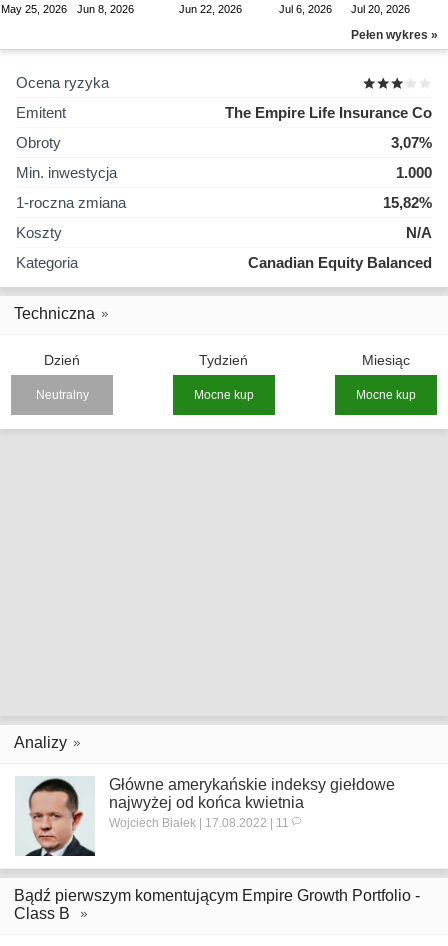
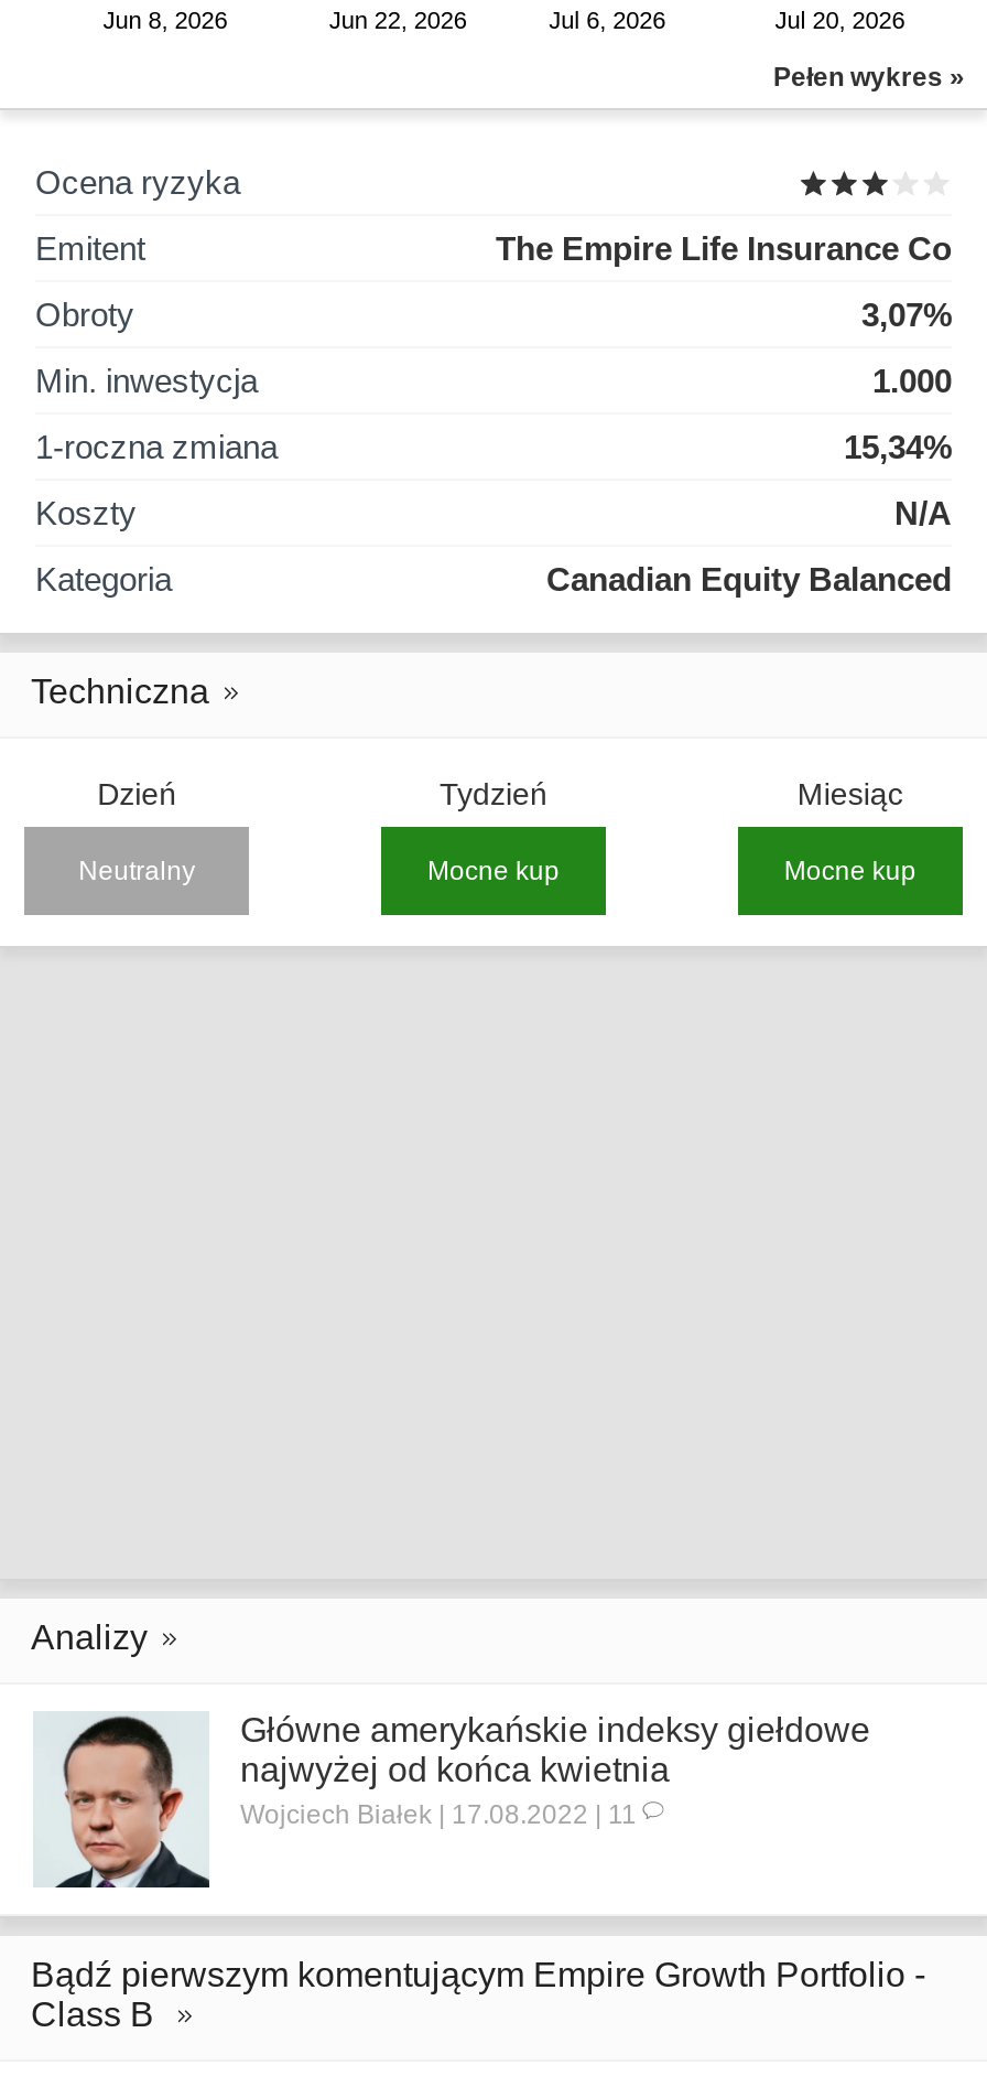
[1,3,67,15] May 25, 2026 -> none
[383,194,432,211] 15,82% -> [844,428,952,465] 15,34%

